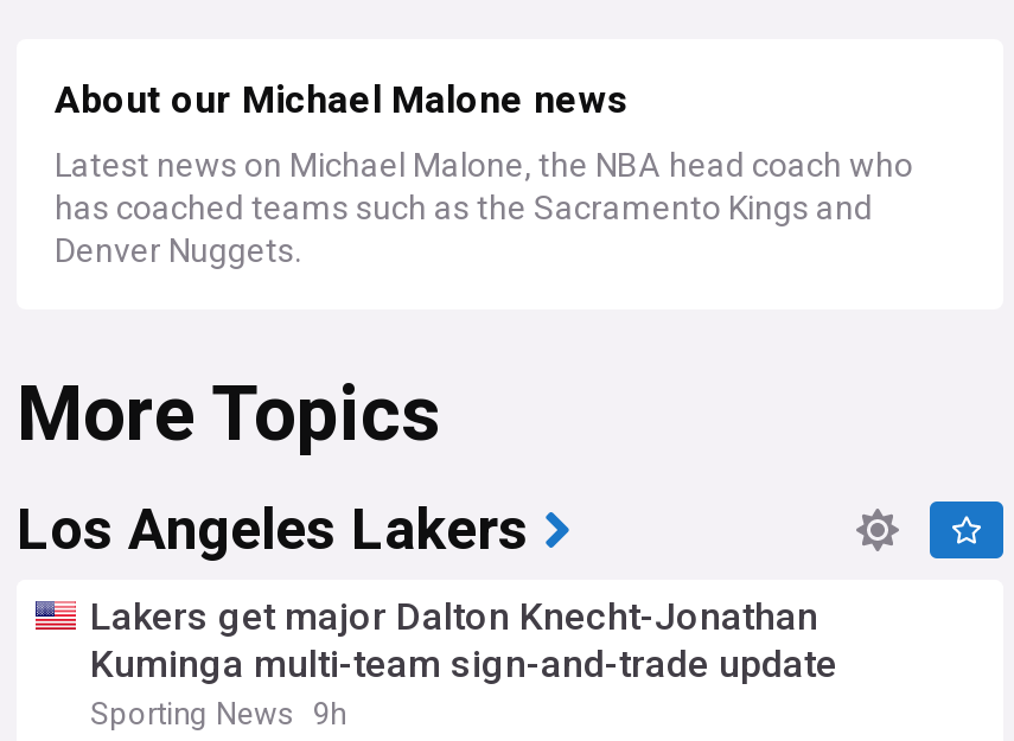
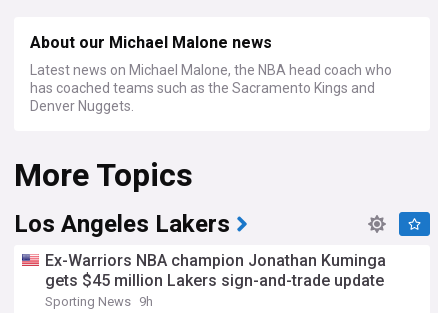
[90,594,837,686] Lakers get major Dalton Knecht-Jonathan | Kuminga multi-team sign-and-trade update -> [45,251,386,290] Ex-Warriors NBA champion Jonathan Kuminga | gets $45 million Lakers sign-and-trade update

